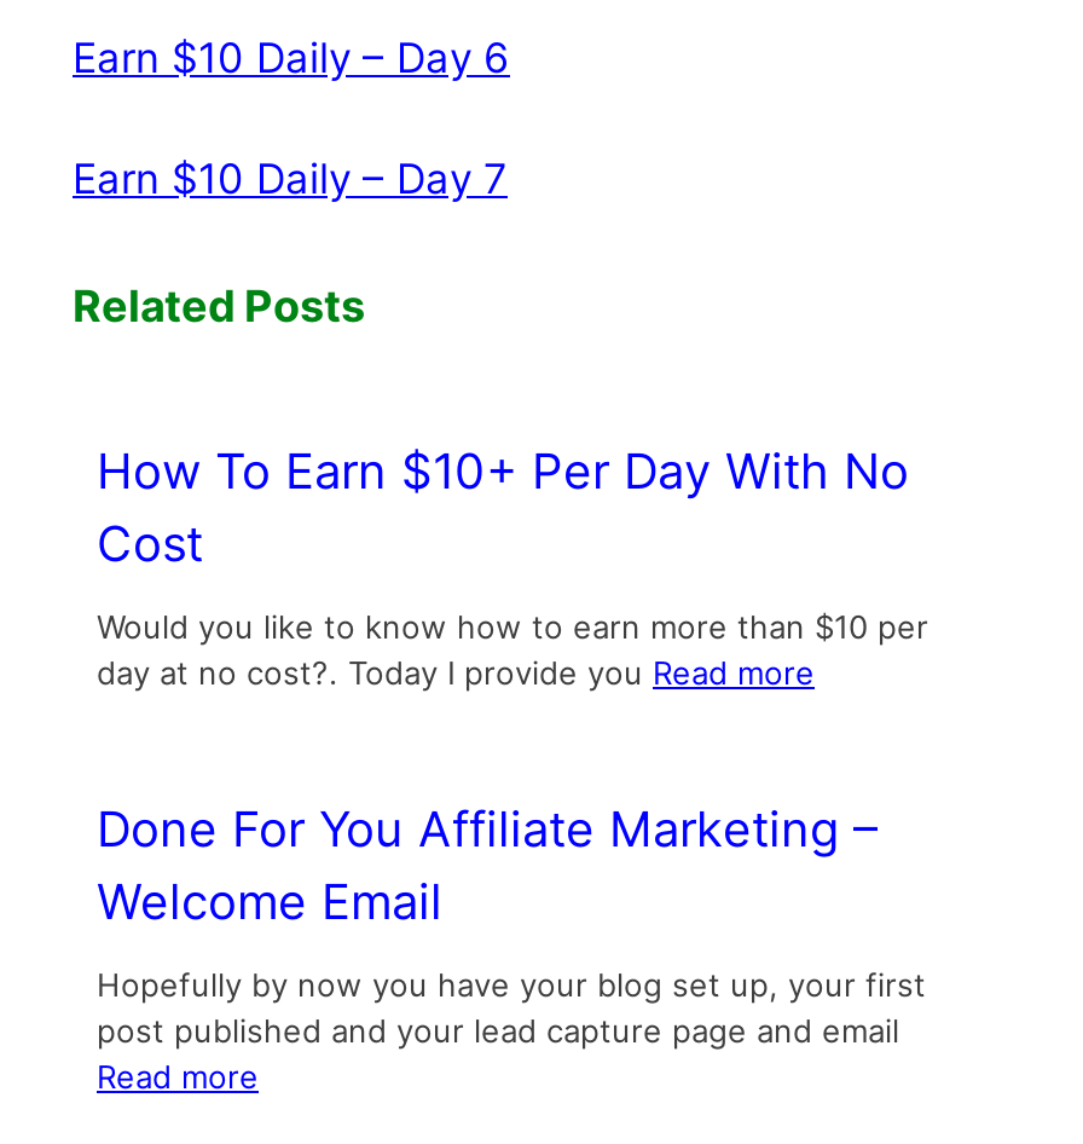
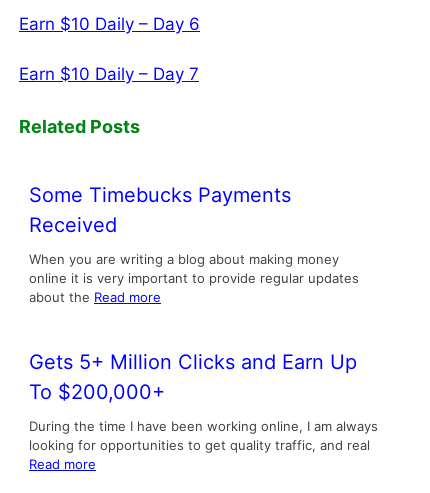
[97,441,909,572] How To Earn $10+ Per Day With No | Cost -> [29,182,291,236] Some Timebucks Payments | Received
[97,606,928,691] Would you like to know how to earn more than $10 per | day at no cost?. Today I provide you Read more -> [29,250,359,304] When you are writing a blog about making money | online it is very important to provide regular updates | about the Read more
[97,799,878,930] Done For You Affiliate Marketing – | Welcome Email -> [29,349,357,403] Gets 5+ Million Clicks and Earn Up | To $200,000+
[97,964,926,1048] Hopefully by now you have your blog set up, your first | post published and your lead capture page and email -> [29,417,378,452] During the time I have been working online, I am always | looking for opportunities to get quality traffic, and real

